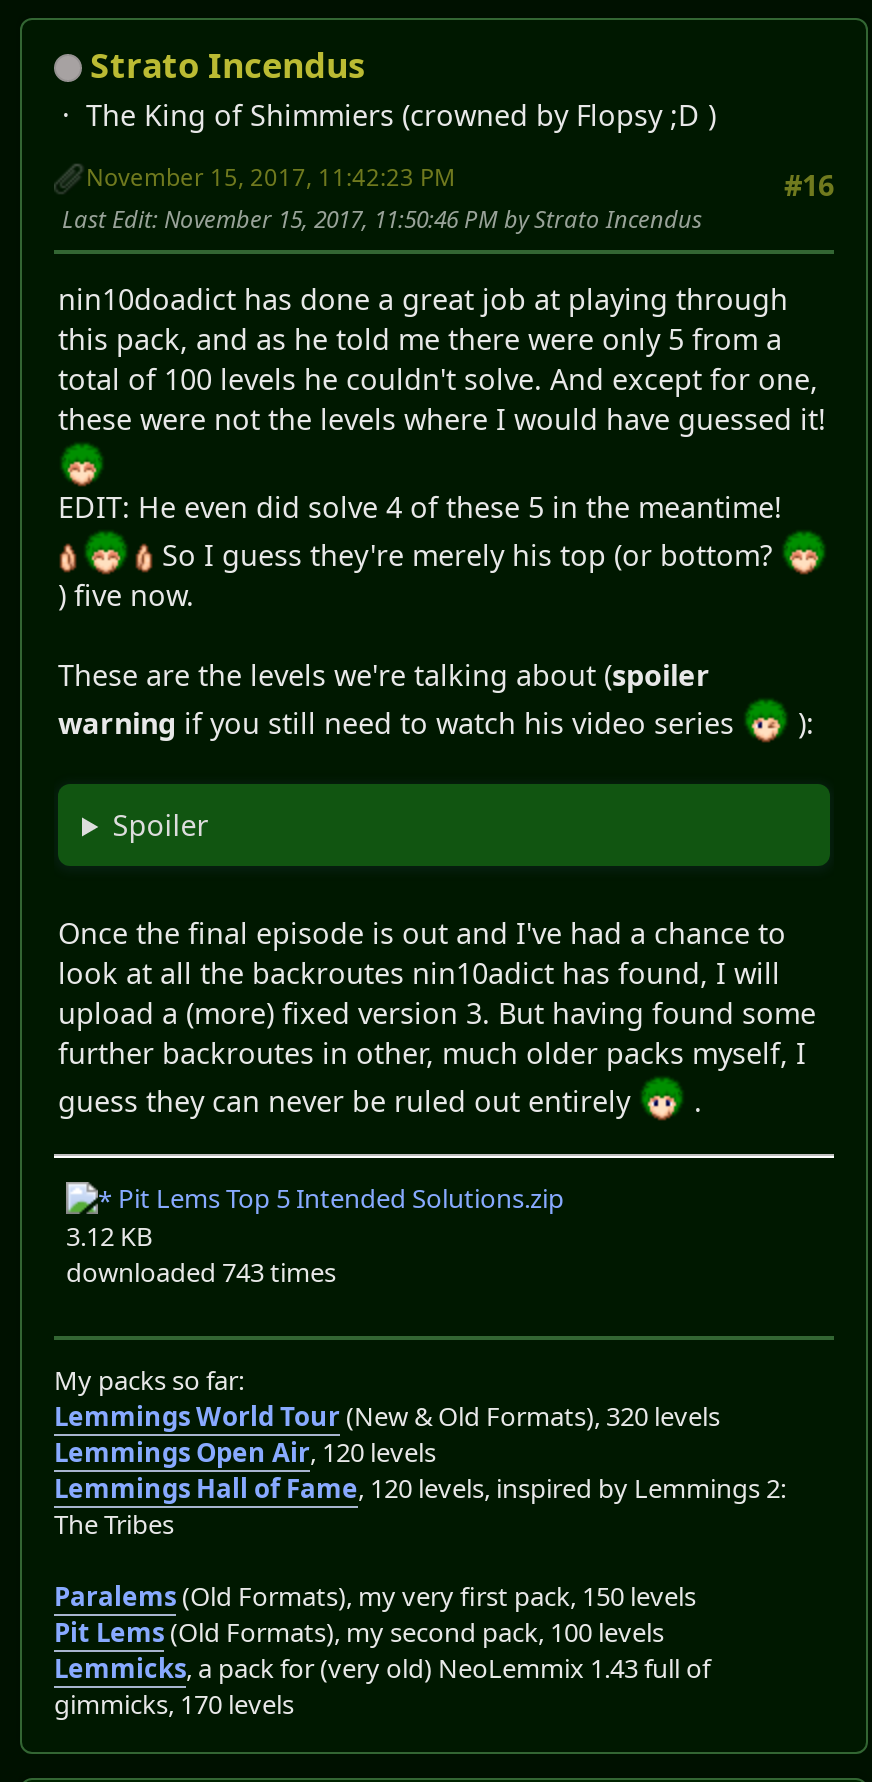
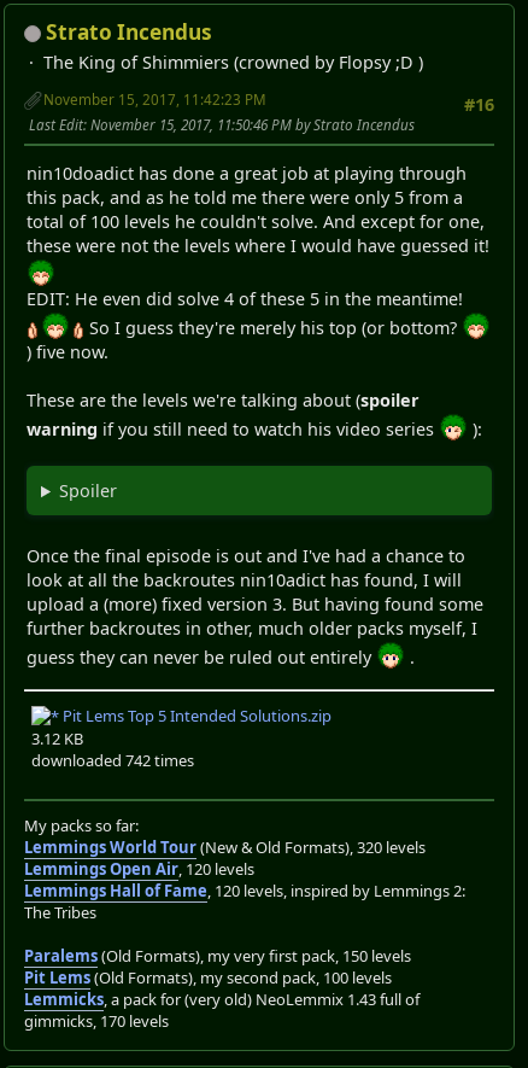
[66,1254,336,1290] downloaded 743 times -> [31,750,194,771] downloaded 742 times

